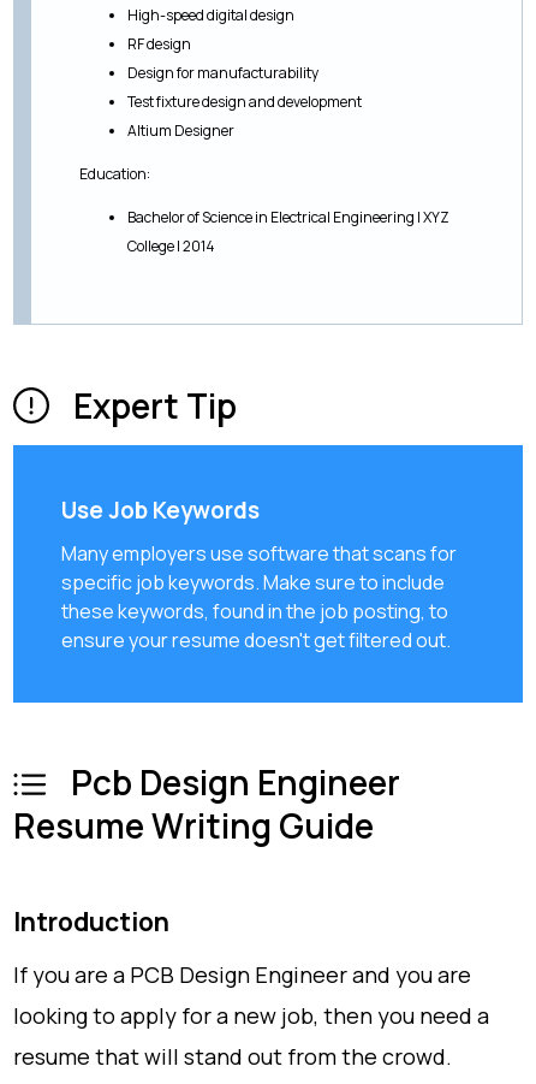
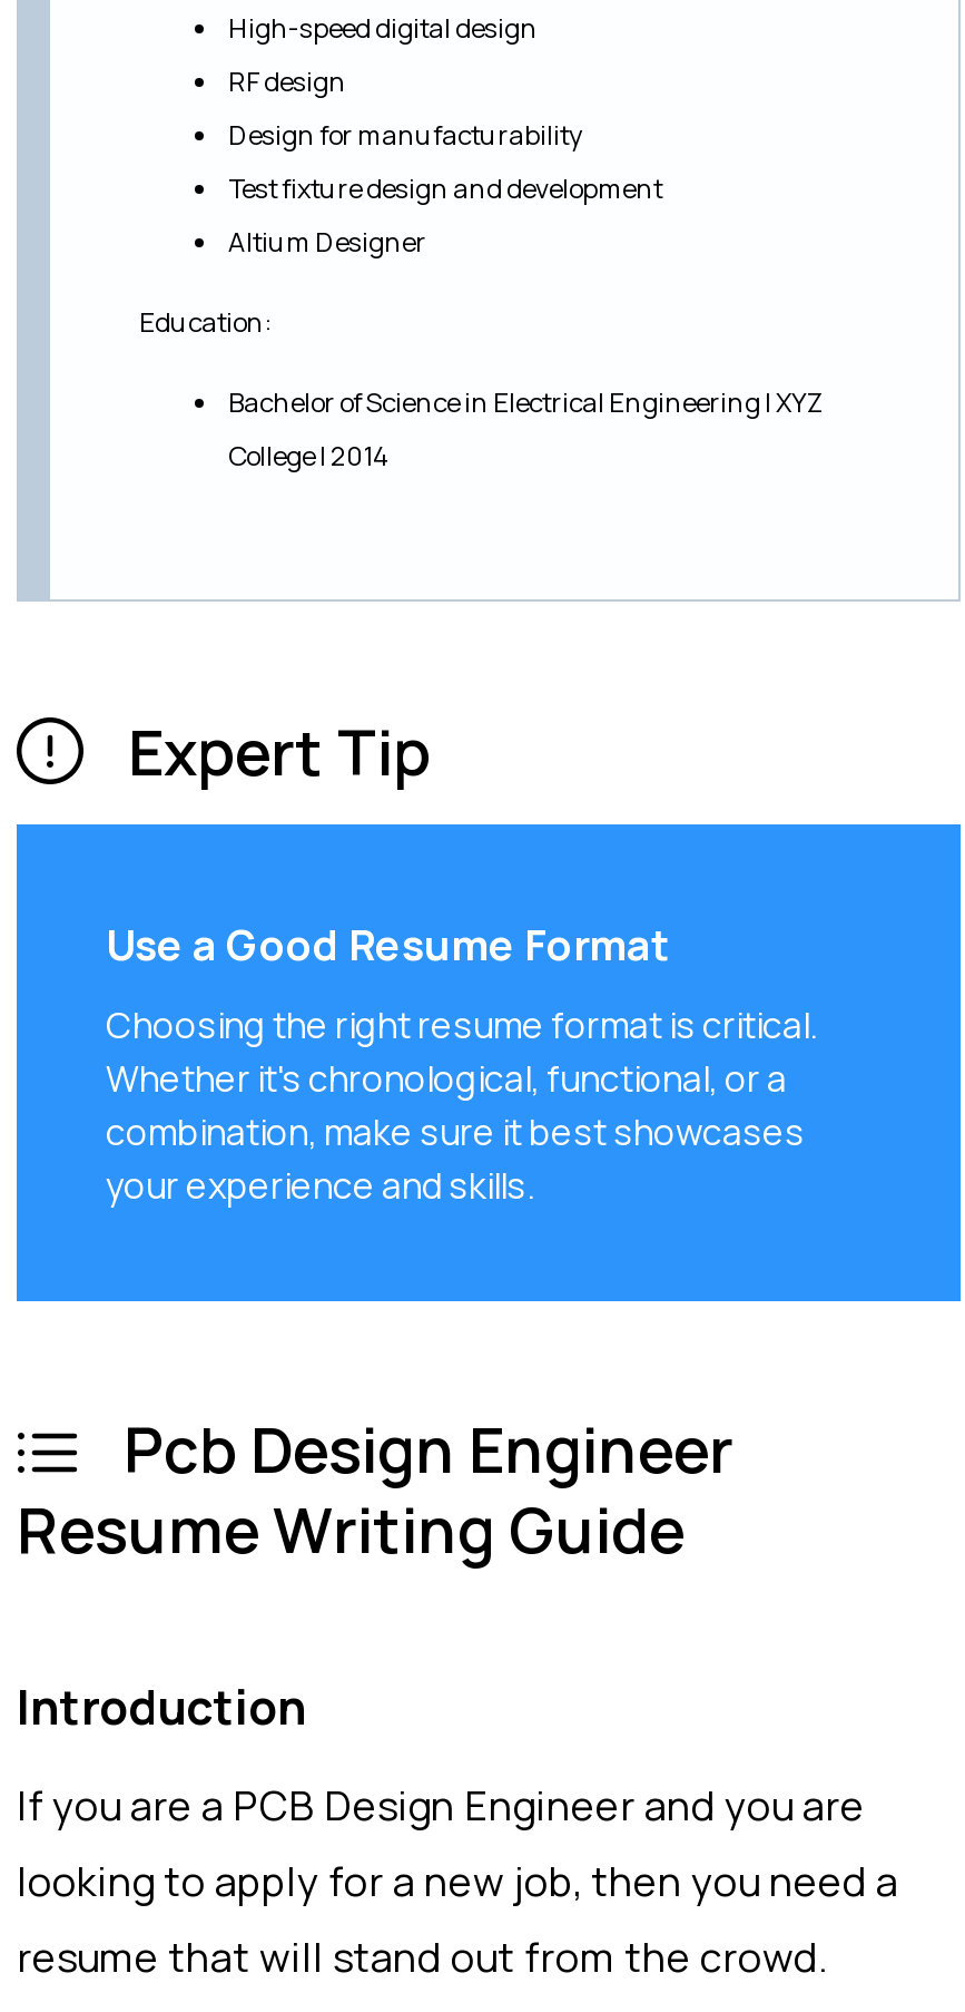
[61,494,260,526] Use Job Keywords -> [106,916,671,974] Use a Good Resume Format
[61,540,457,653] Many employers use software that scans for | specific job keywords. Make sure to include | these keywords, found in the job posting, to | ensure your resume doesn't get filtered out. -> [106,1000,818,1210] Choosing the right resume format is critical. | Whether it's chronological, functional, or a | combination, make sure it best showcases | your experience and skills.

